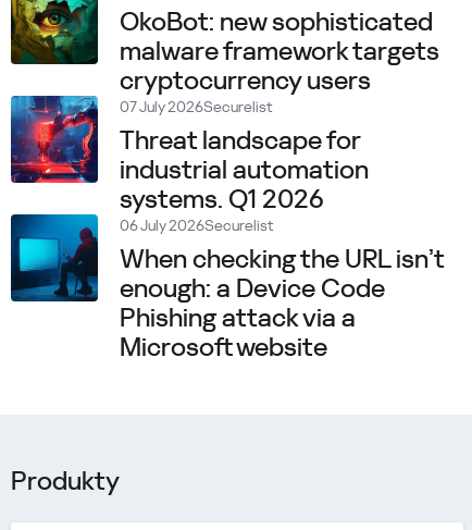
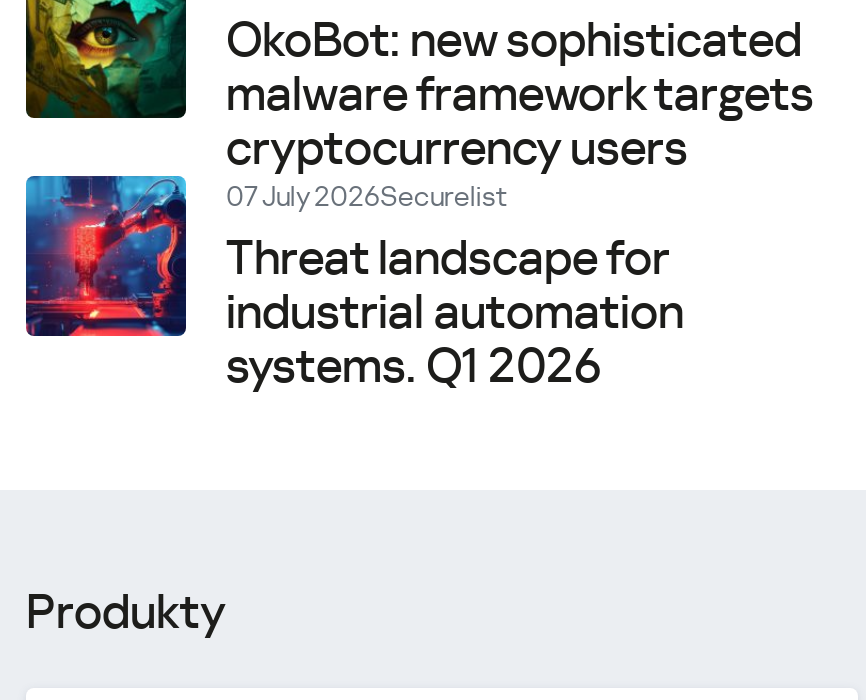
[10,213,444,362] [image] | 06 July 2026Securelist | When checking the URL isn’t | enough: a Device Code | Phishing attack via a | Microsoft website -> none

